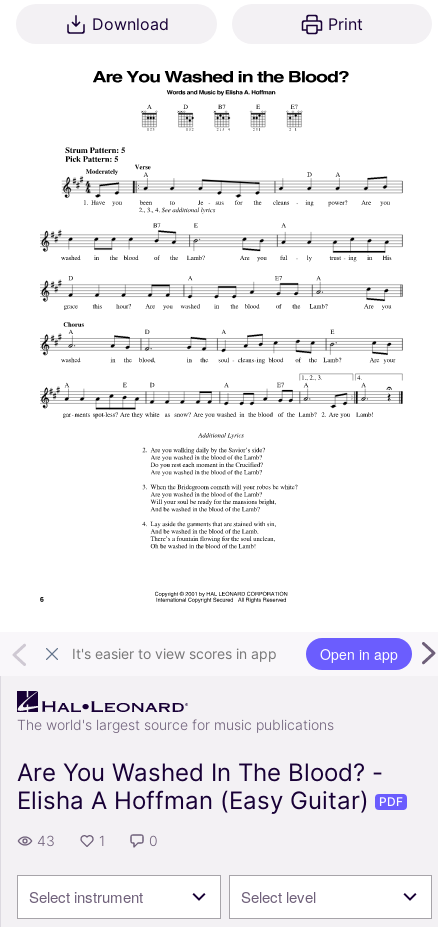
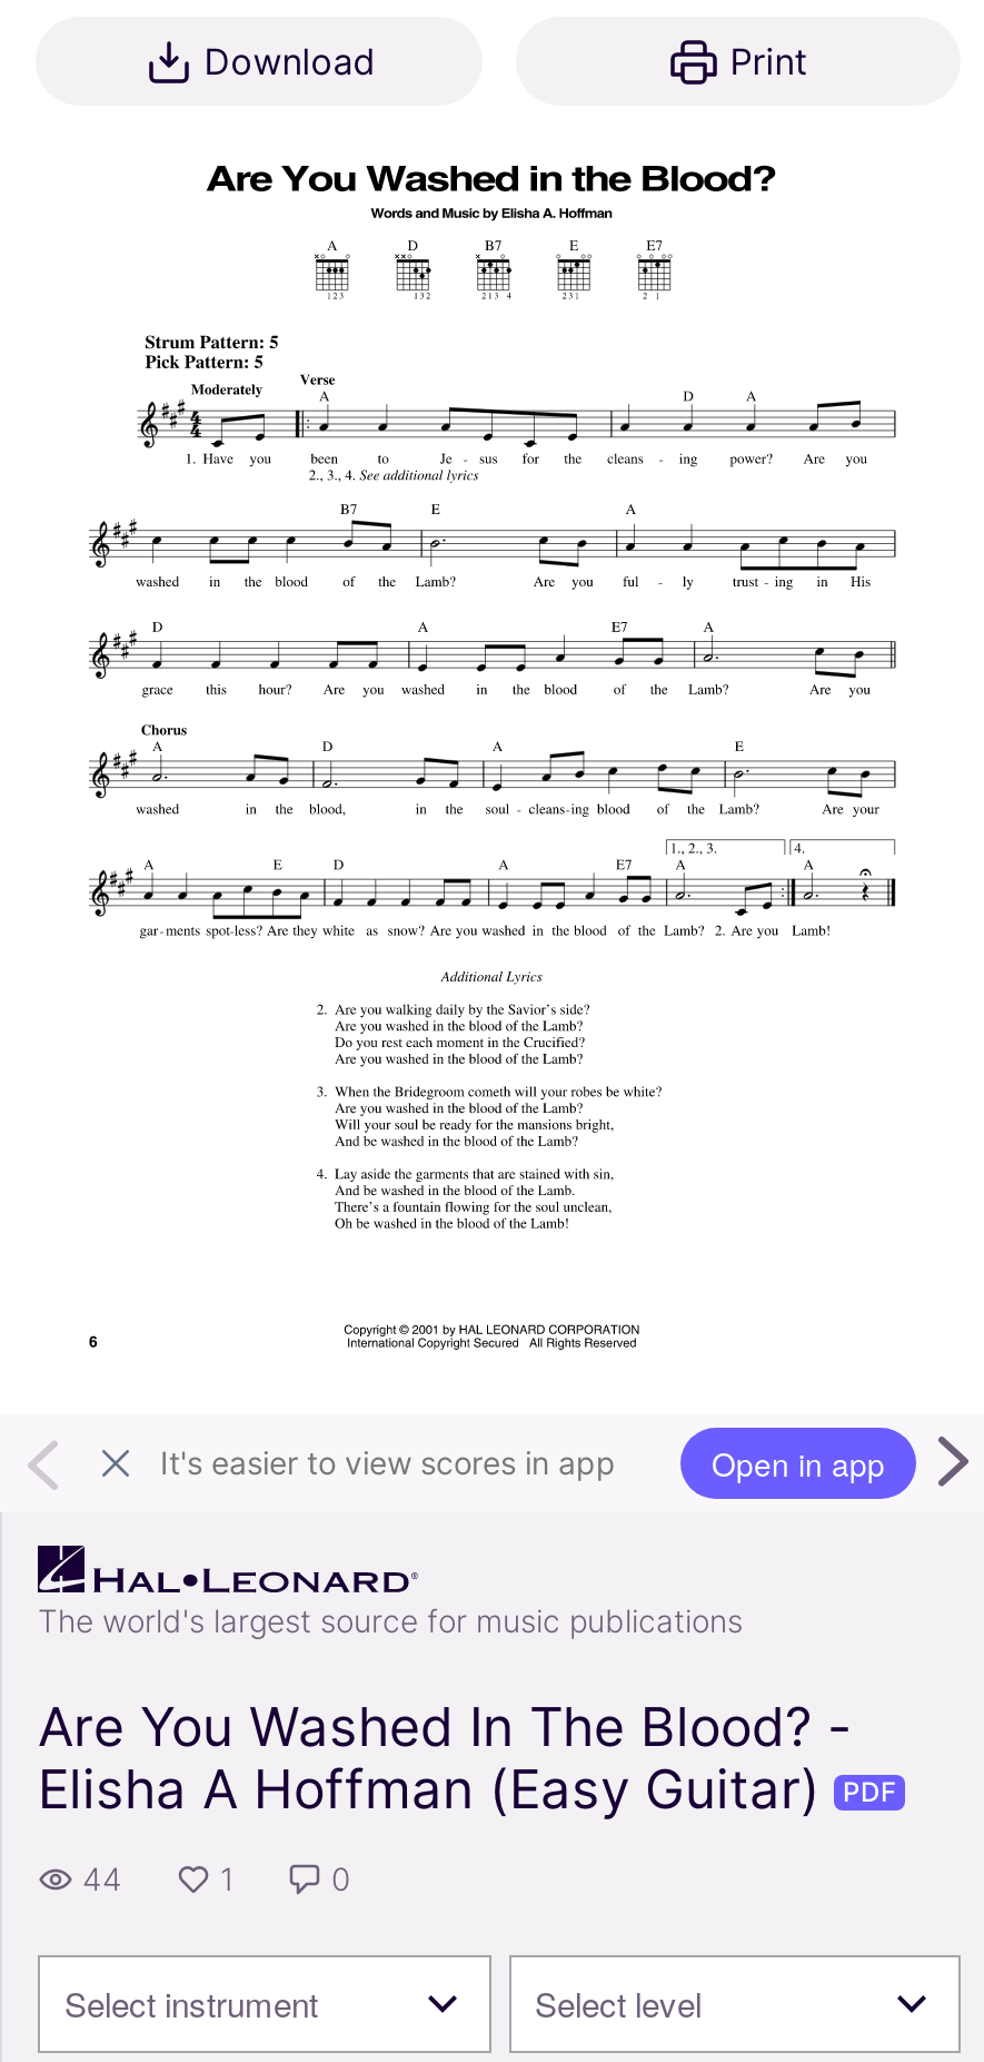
[37,832,55,849] 43 -> [82,1860,122,1898] 44

